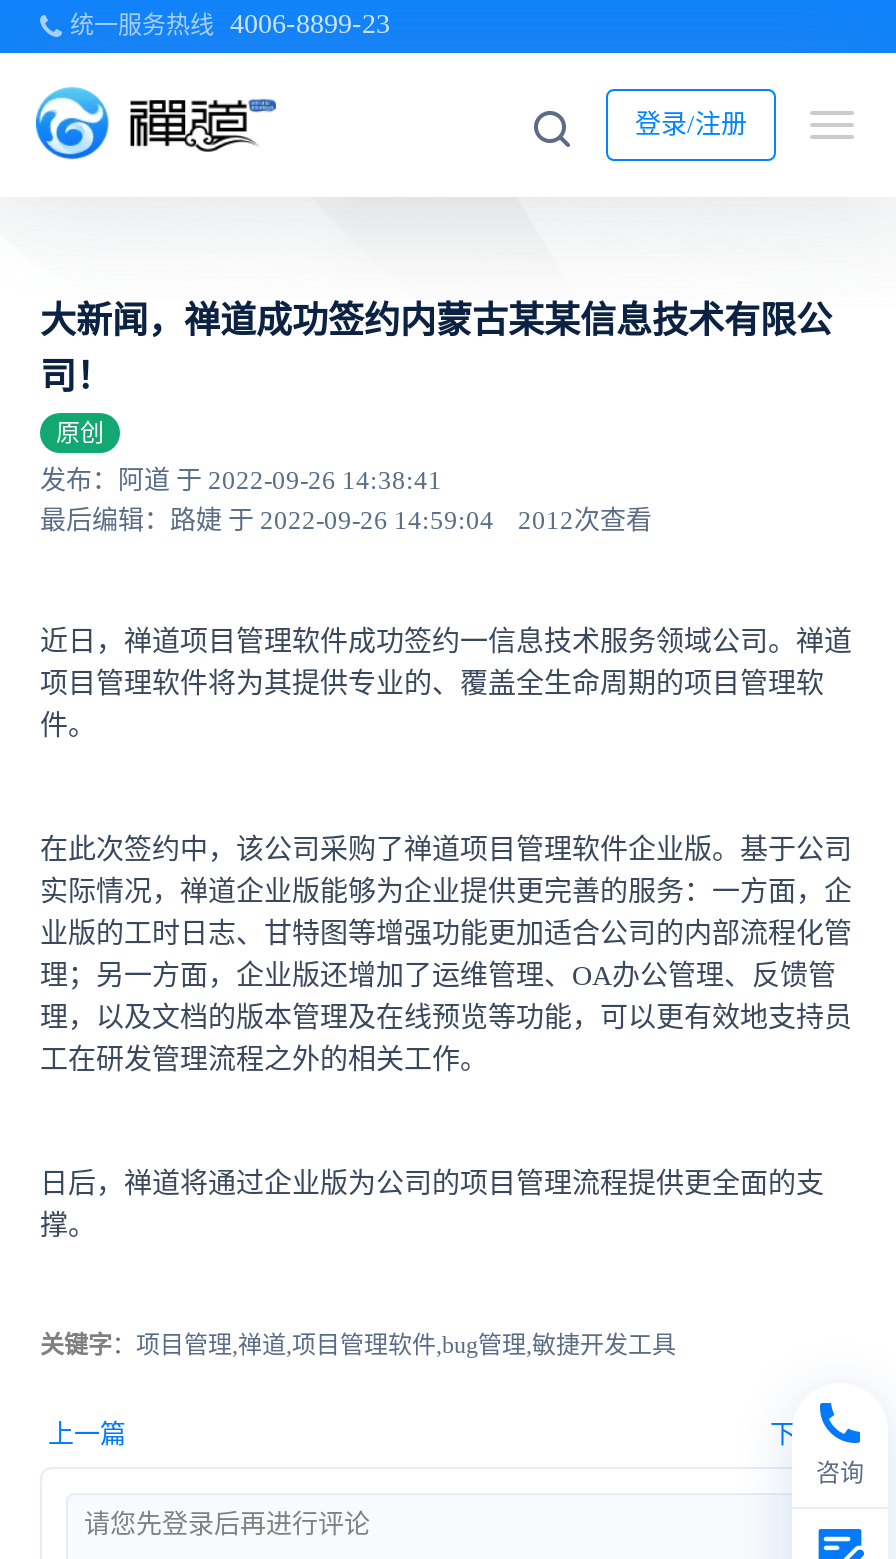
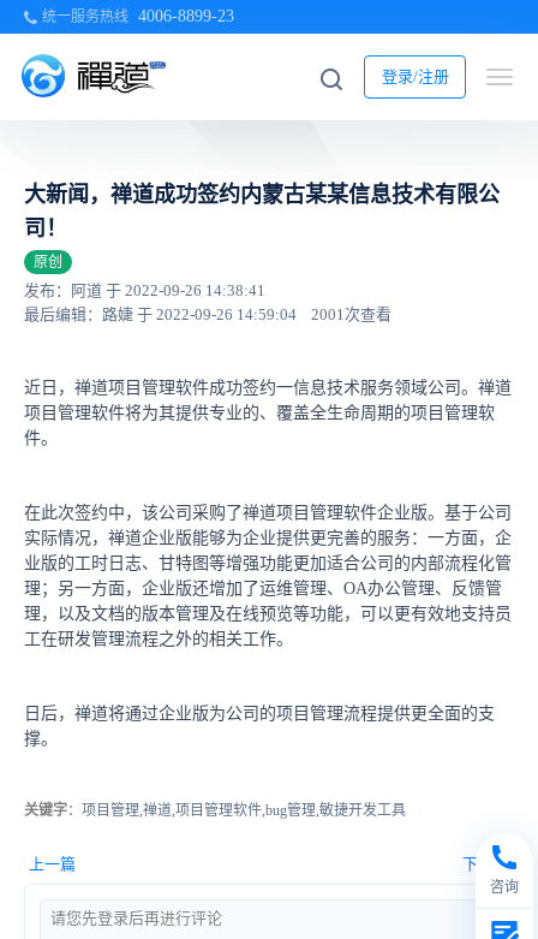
[40,505,652,535] 最后编辑：路婕 于 2022-09-26 14:59:04 2012次查看 -> [24,305,391,323] 最后编辑：路婕 于 2022-09-26 14:59:04 2001次查看

